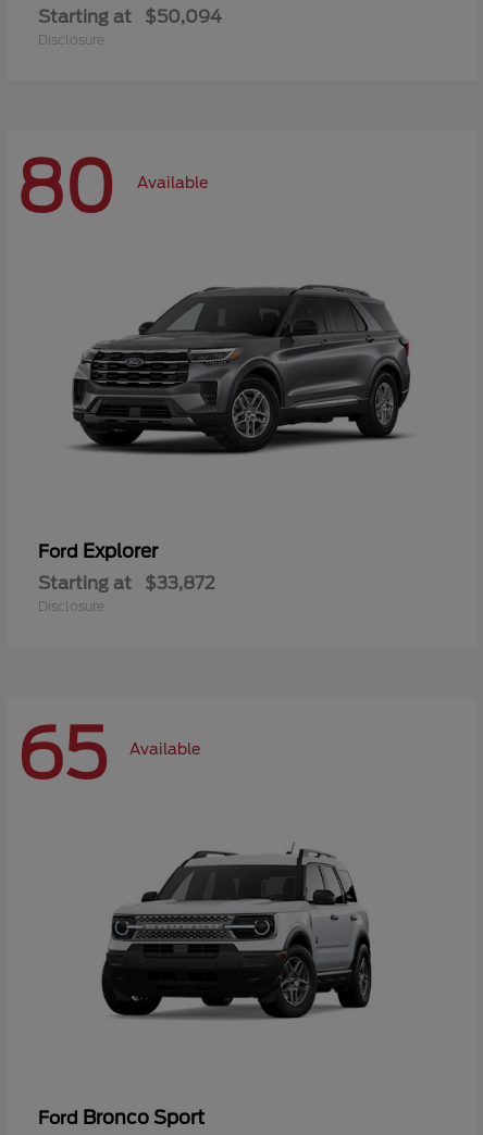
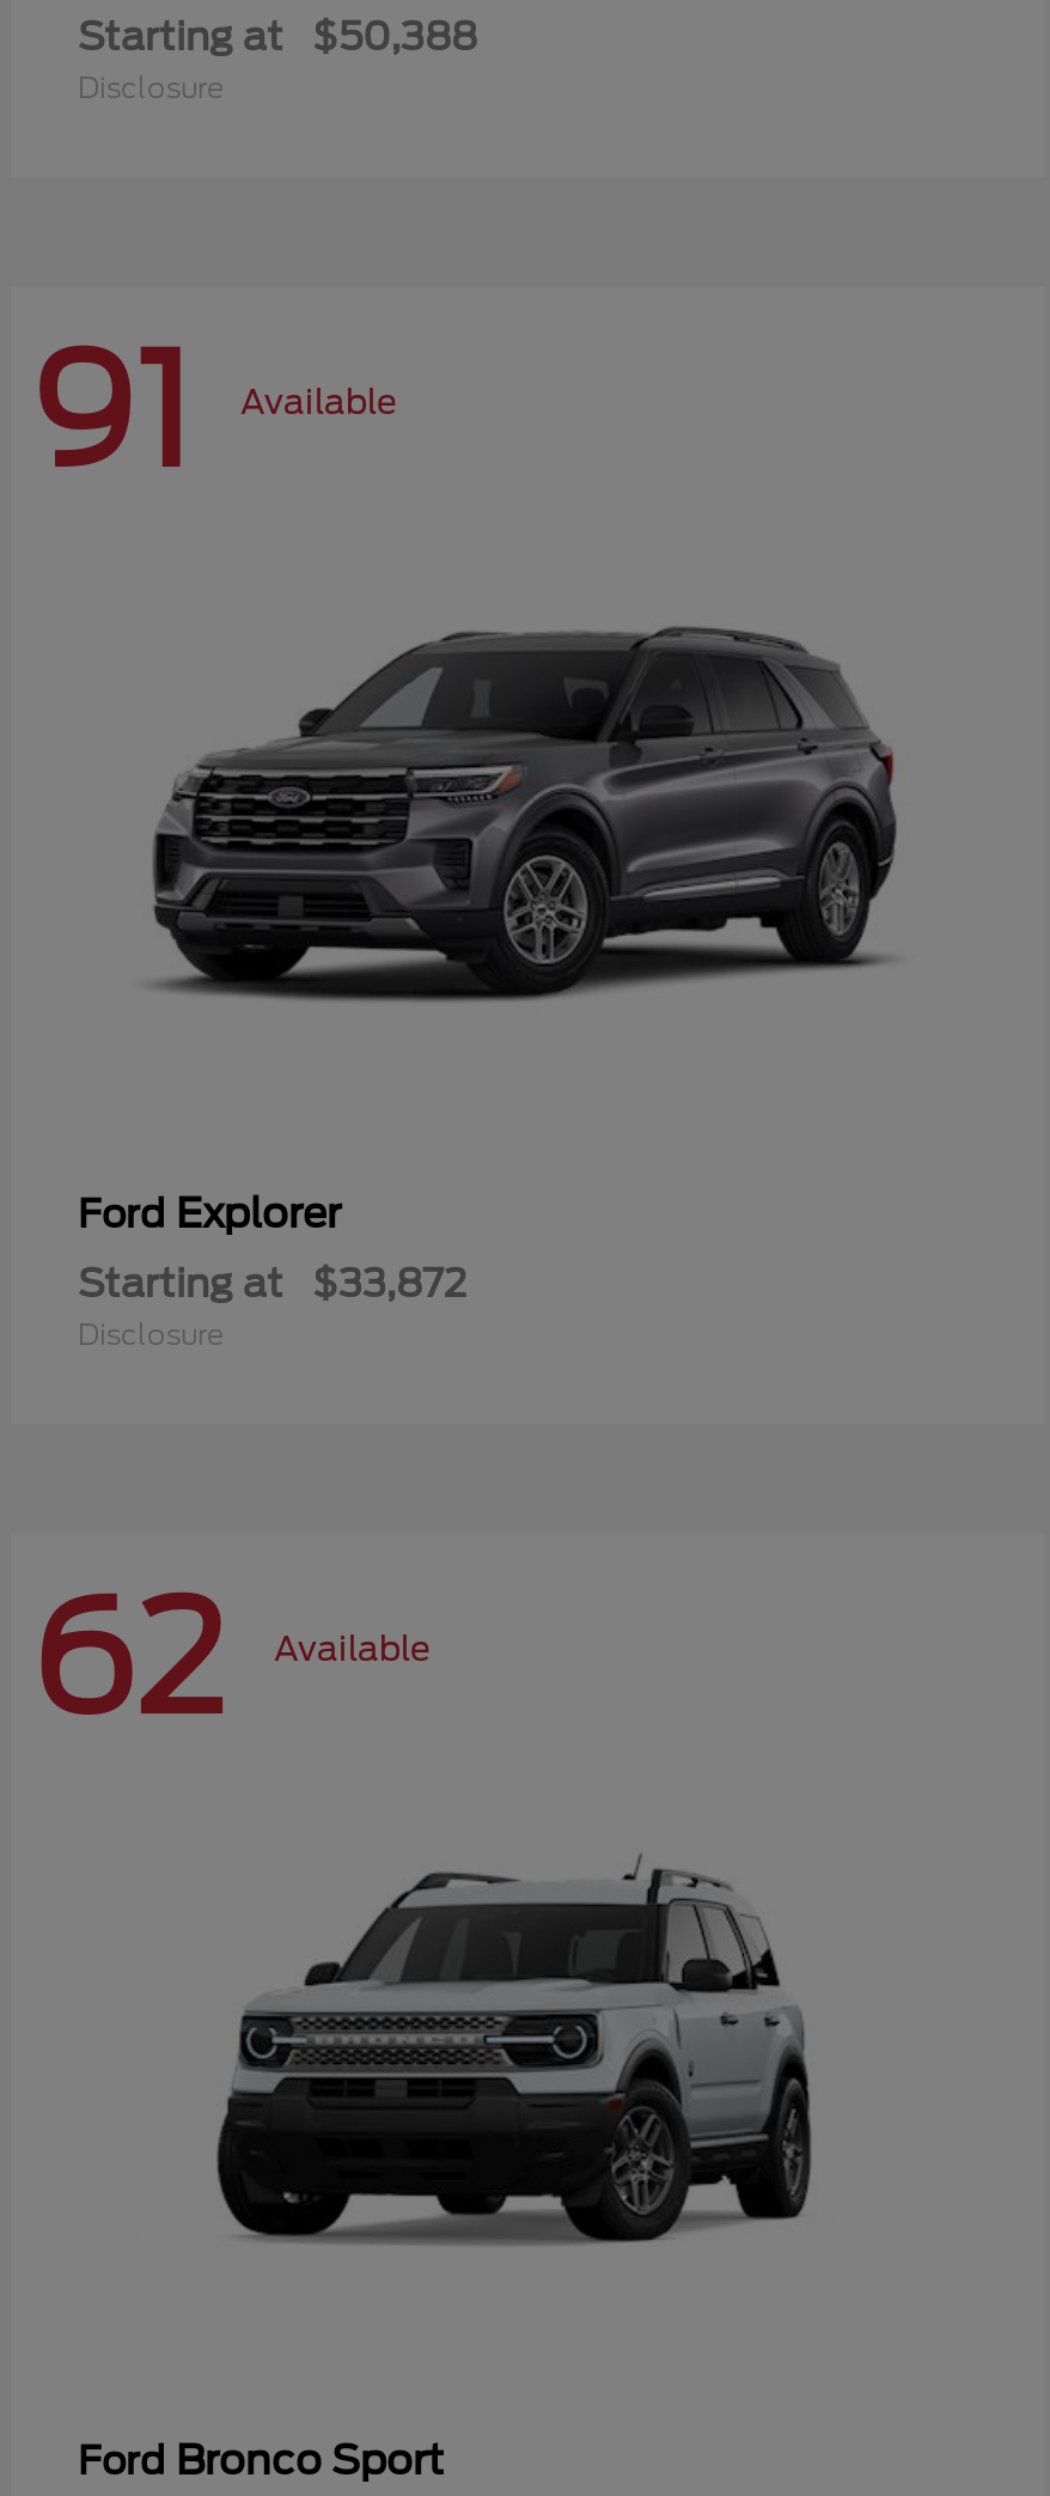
[38,7,222,27] Starting at $50,094 -> [78,14,477,60] Starting at $50,388
[16,146,208,229] 80 Available -> [30,322,396,504] 91 Available
[16,712,200,795] 65 Available -> [30,1568,429,1750] 62 Available

